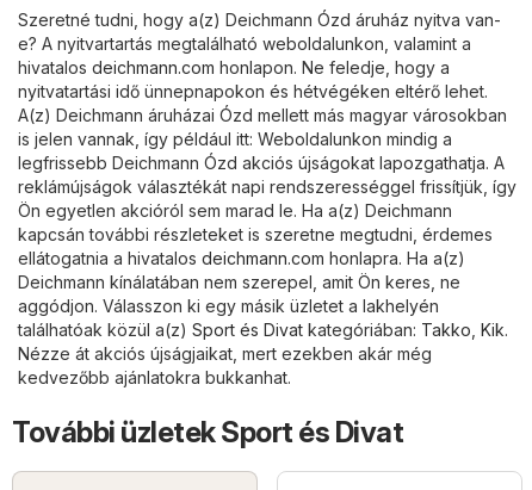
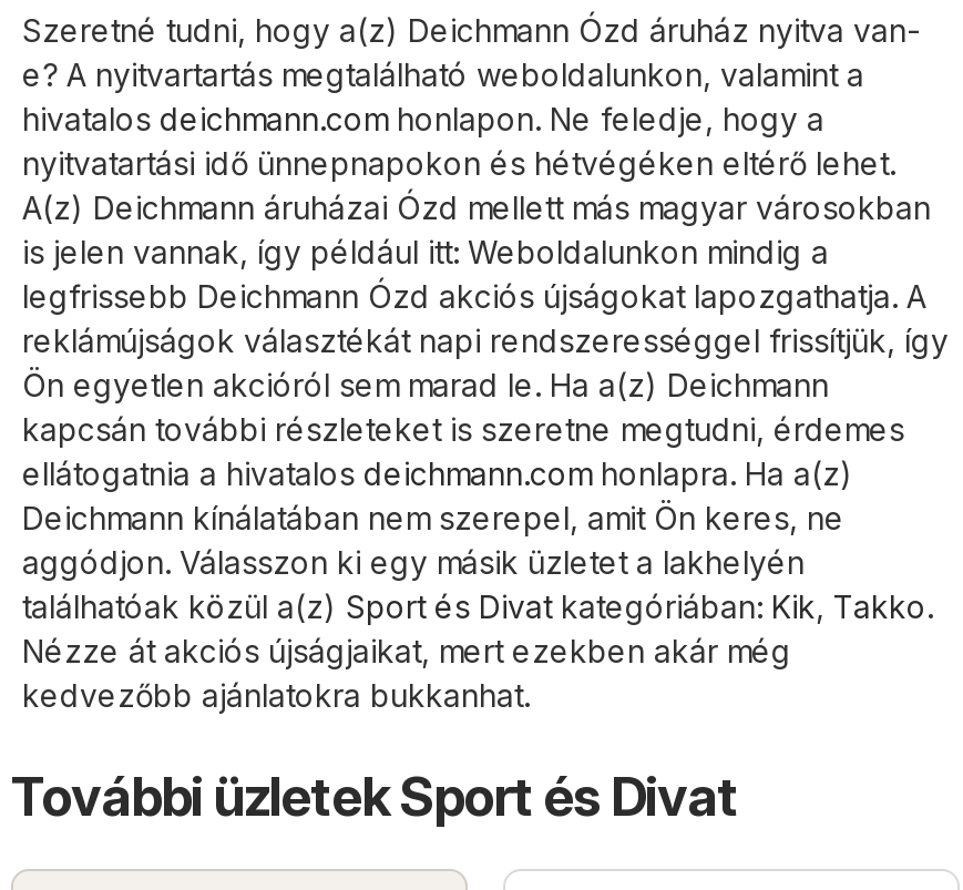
[18,320,508,340] találhatóak közül a(z) Sport és Divat kategóriában: Takko, Kik. -> [22,589,933,626] találhatóak közül a(z) Sport és Divat kategóriában: Kik, Takko.

